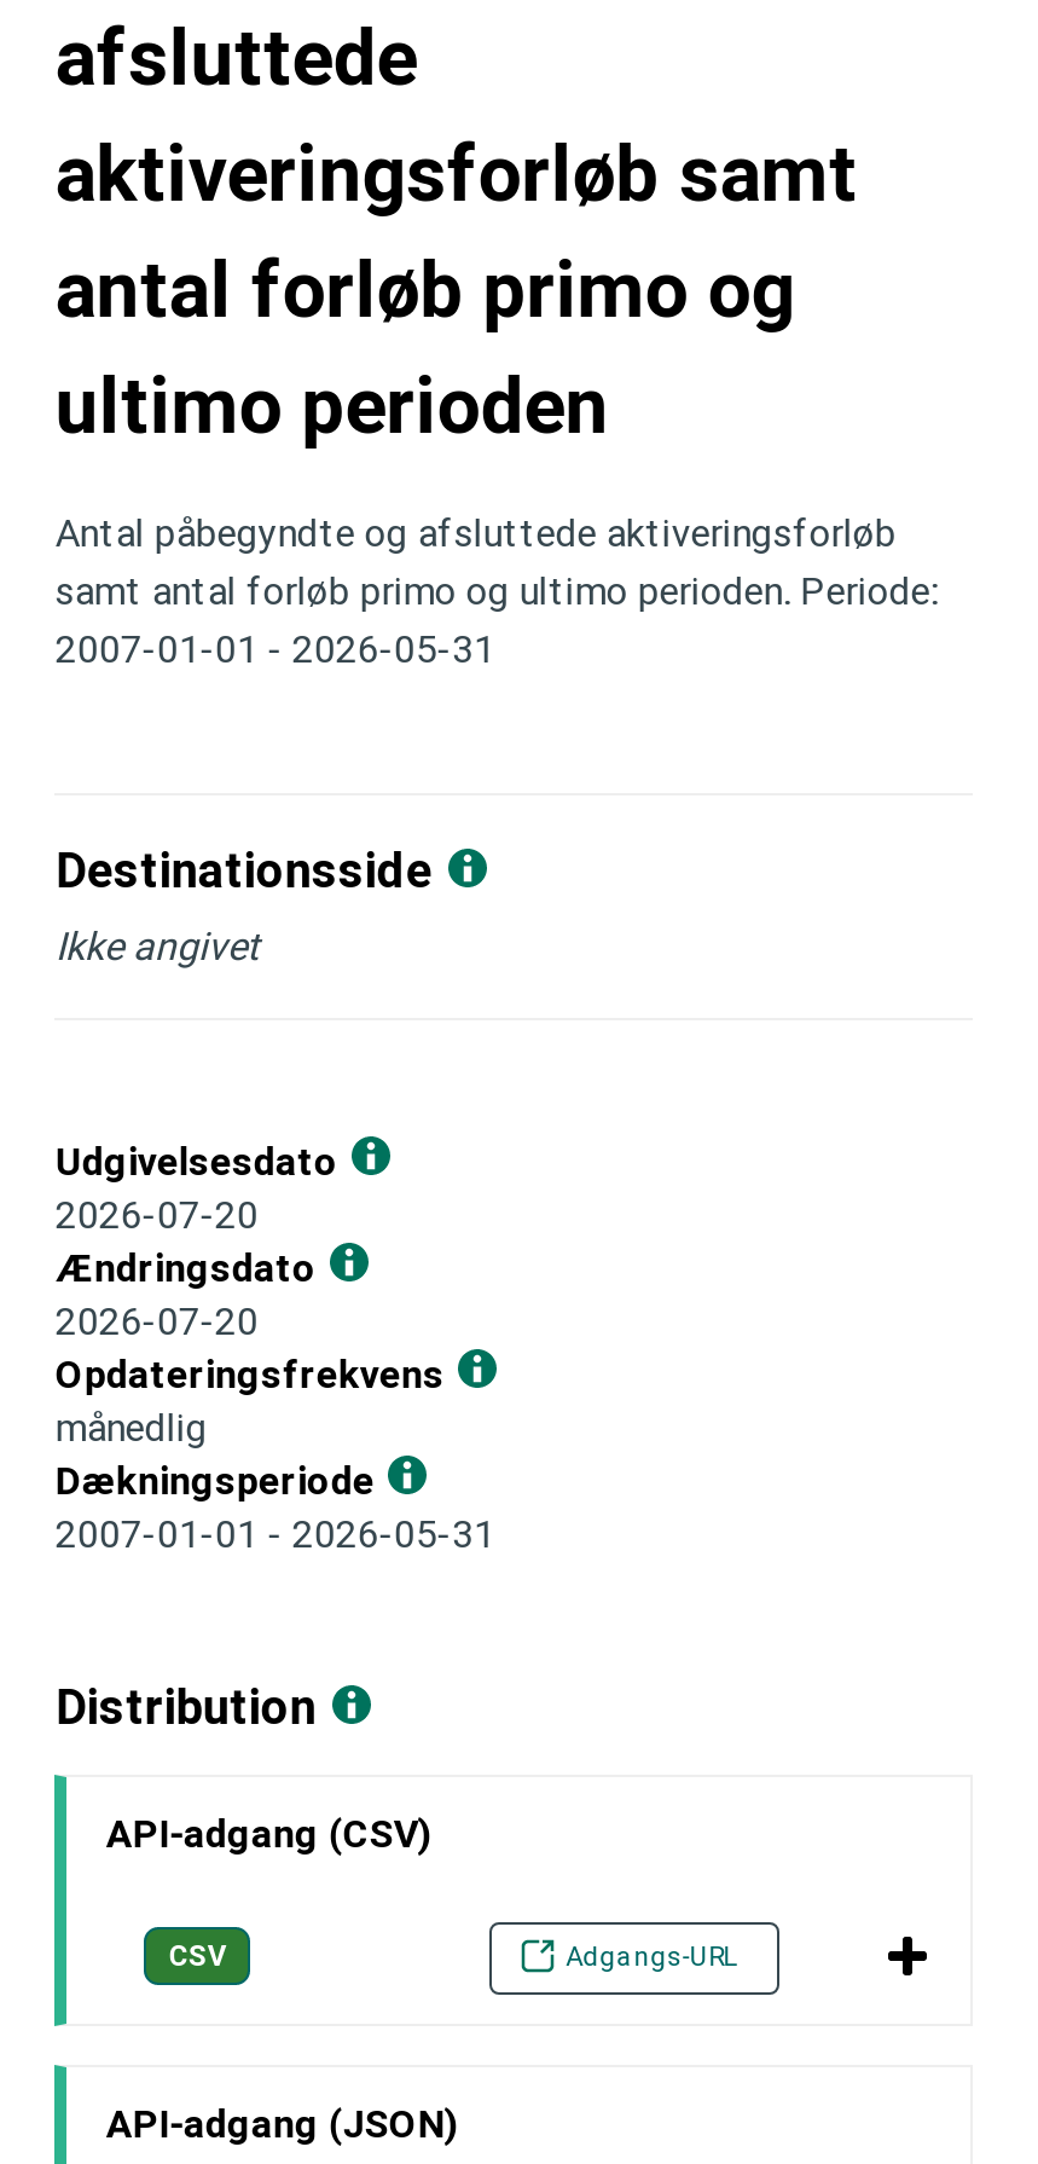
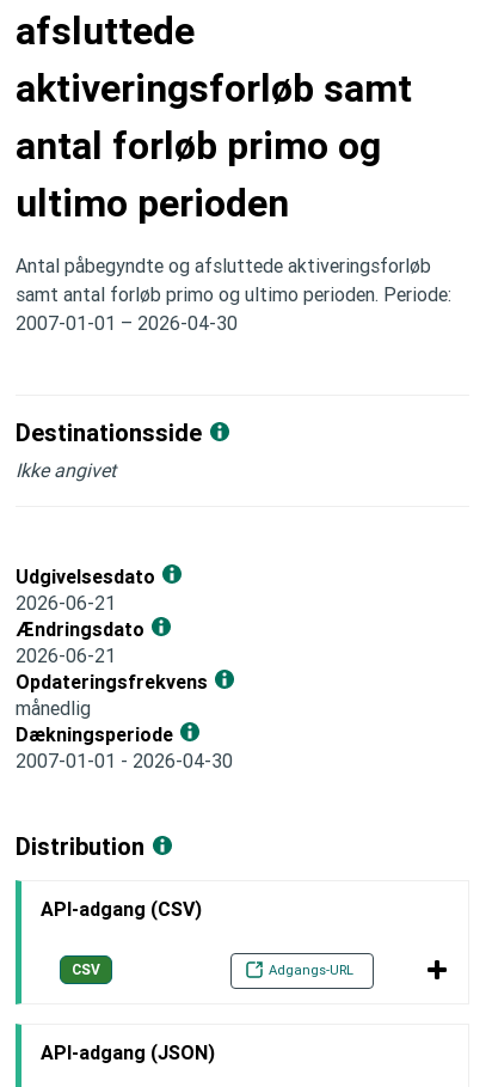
[55,624,495,672] 2007-01-01 - 2026-05-31 -> [16,311,238,335] 2007-01-01 – 2026-04-30
[55,1190,258,1238] 2026-07-20 -> [16,591,116,615] 2026-06-21
[55,1296,258,1344] 2026-07-20 -> [16,643,116,667] 2026-06-21
[55,1509,495,1557] 2007-01-01 - 2026-05-31 -> [16,749,233,772] 2007-01-01 - 2026-04-30

